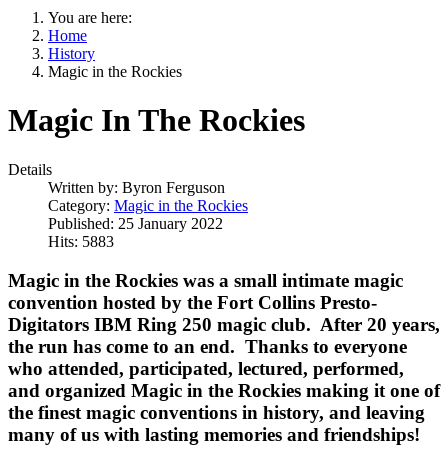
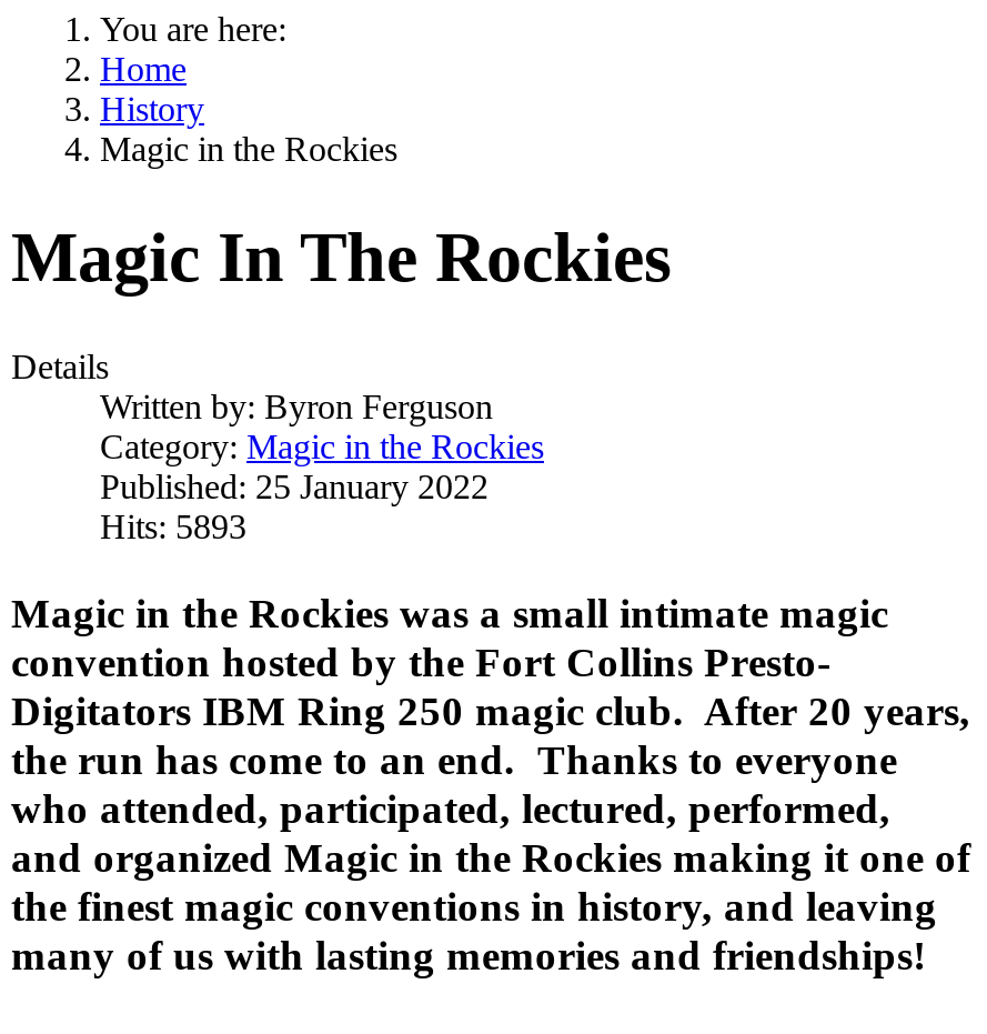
[48,233,114,250] Hits: 5883 -> [100,507,246,545] Hits: 5893

